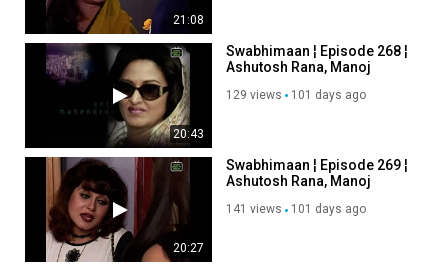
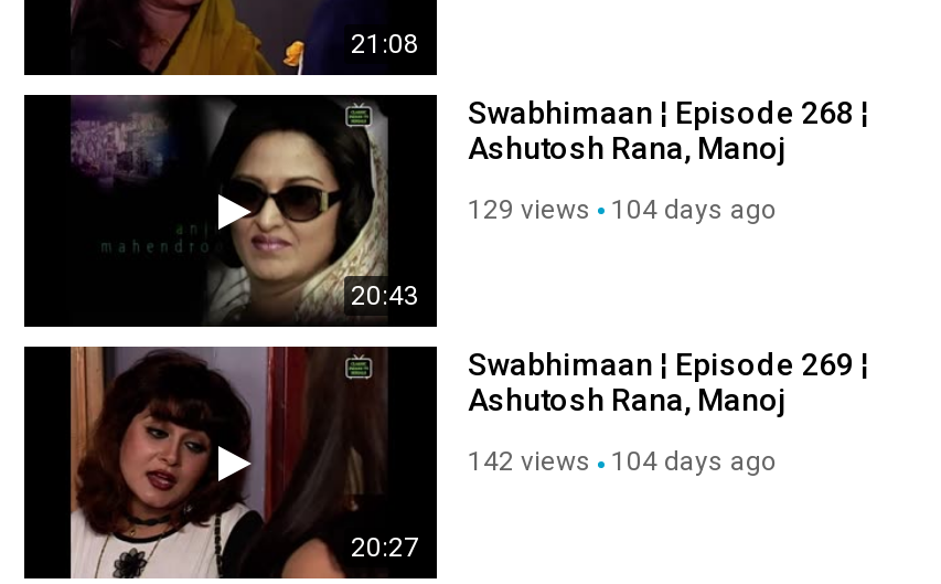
[226,88,366,102] 129 views 101 days ago -> [468,194,777,225] 129 views 104 days ago
[226,202,282,216] 141 views -> [468,446,591,477] 142 views
[291,202,366,216] 101 days ago -> [611,446,777,477] 104 days ago

